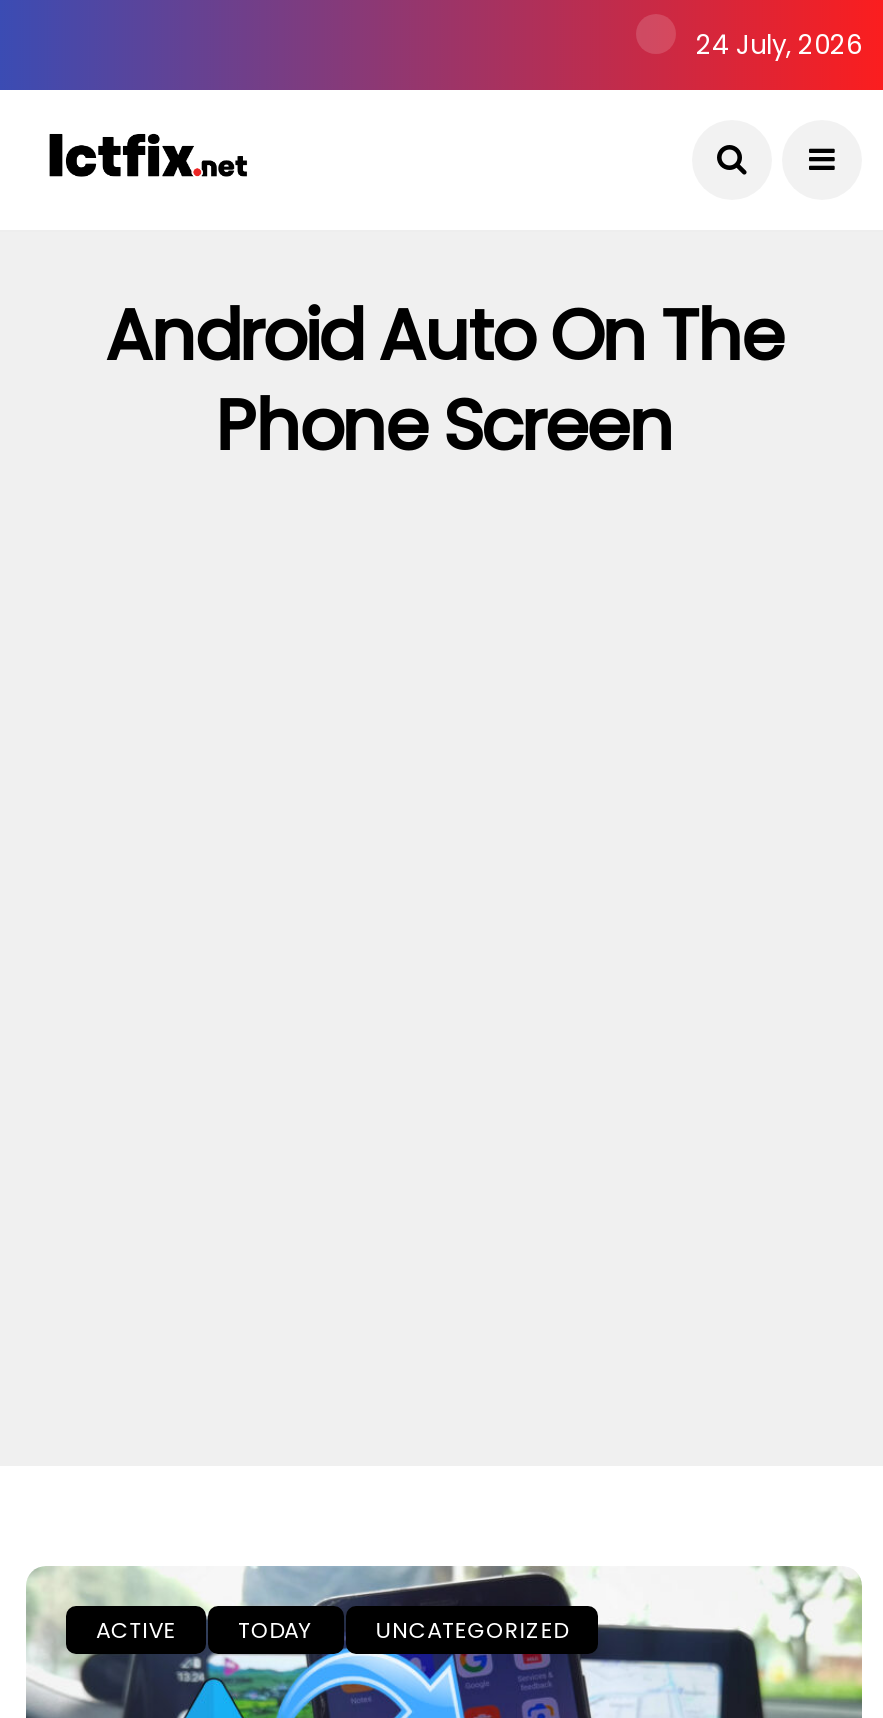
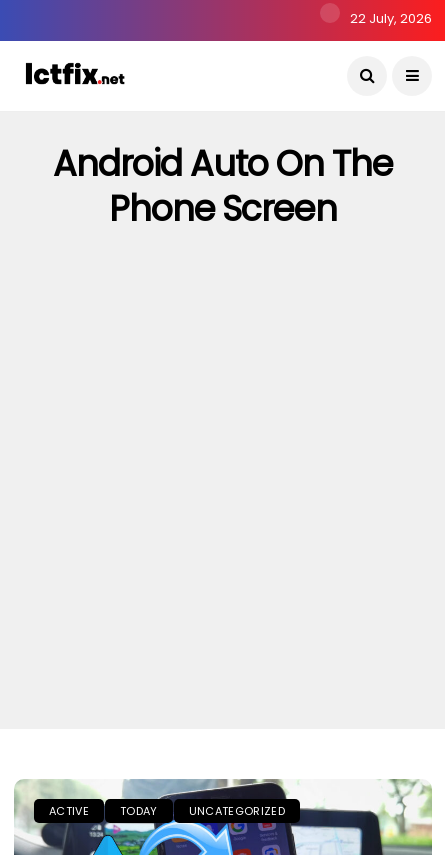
[696,26,862,64] 24 July, 2026 -> [350,9,432,28] 22 July, 2026

